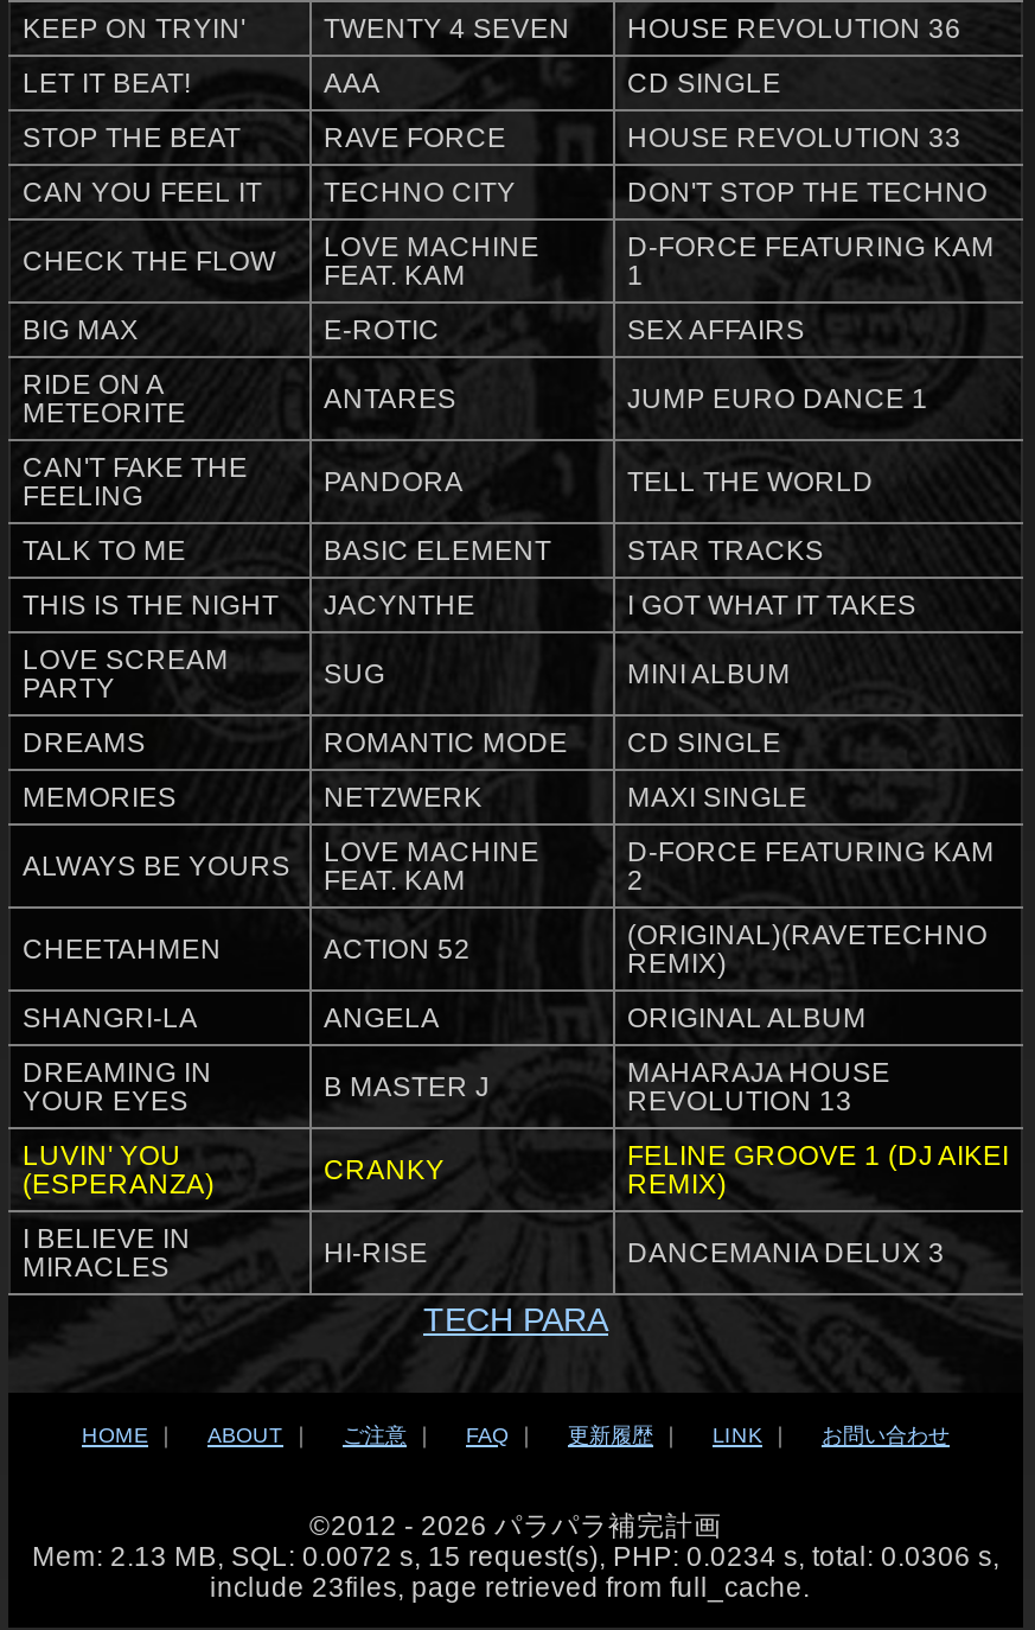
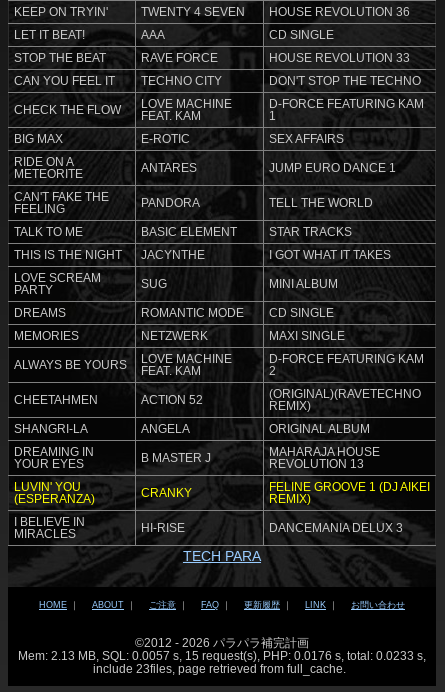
[32,1542,999,1571] Mem: 2.13 MB, SQL: 0.0072 s, 15 request(s), PHP: 0.0234 s, total: 0.0306 s, -> [18,650,426,662] Mem: 2.13 MB, SQL: 0.0057 s, 15 request(s), PHP: 0.0176 s, total: 0.0233 s,

